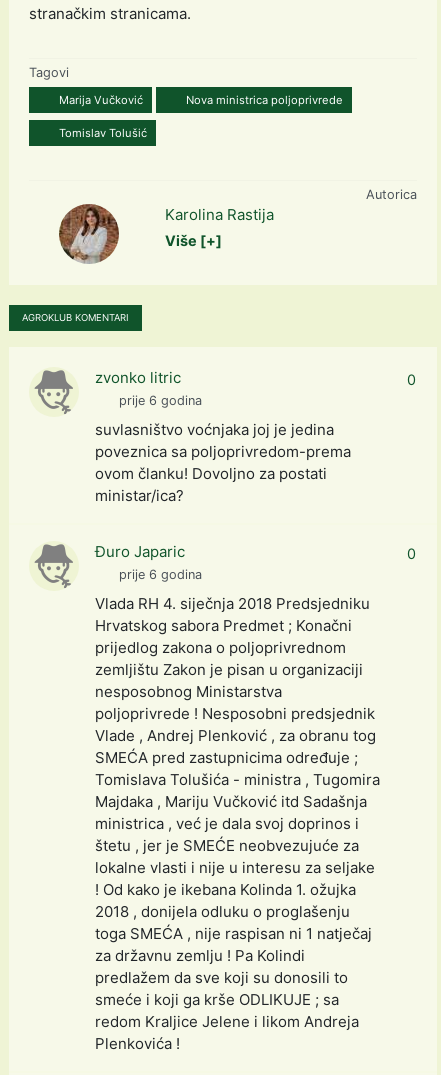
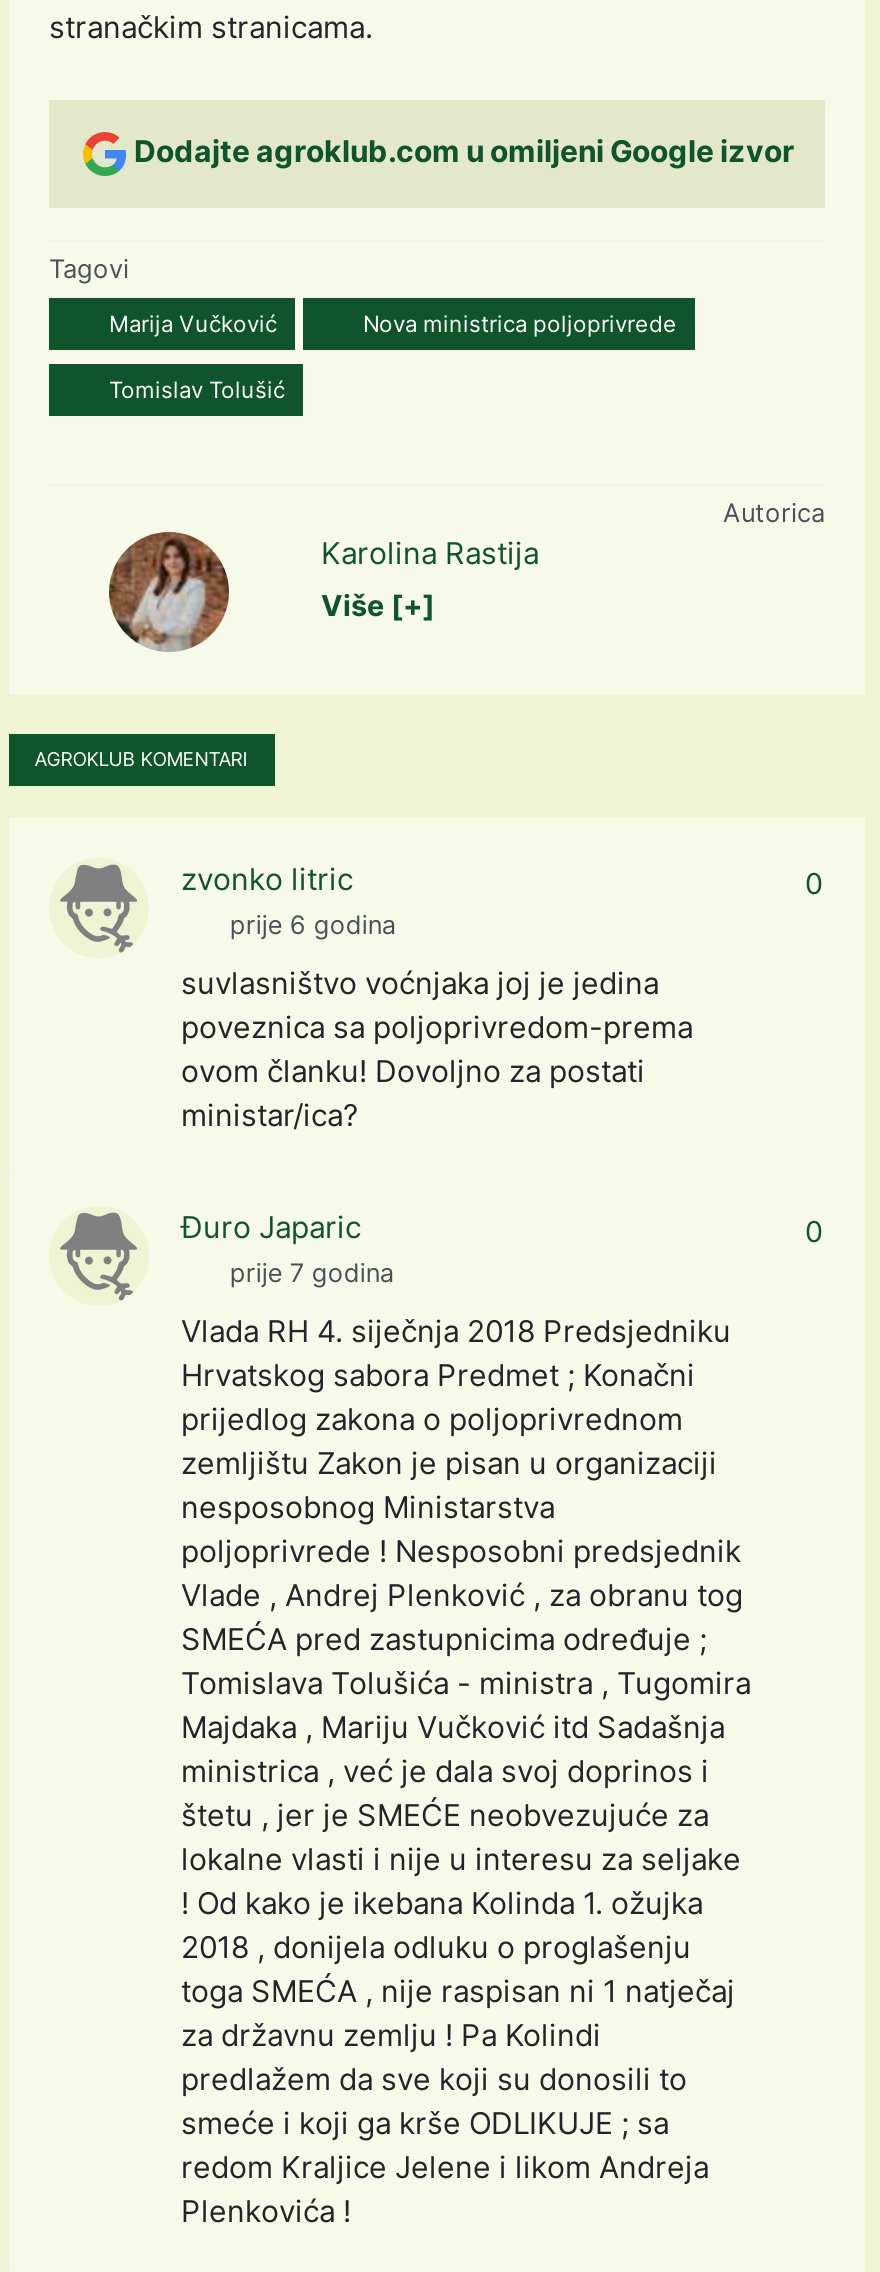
none -> [134,132,794,170] Dodajte agroklub.com u omiljeni Google izvor
[119,567,202,582] prije 6 godina -> [230,1259,394,1289] prije 7 godina

